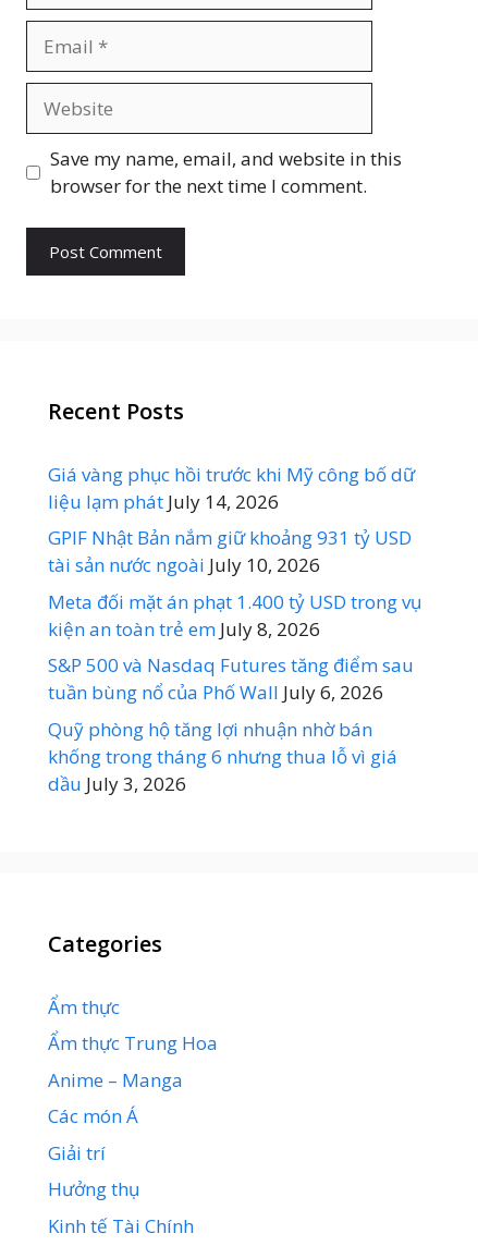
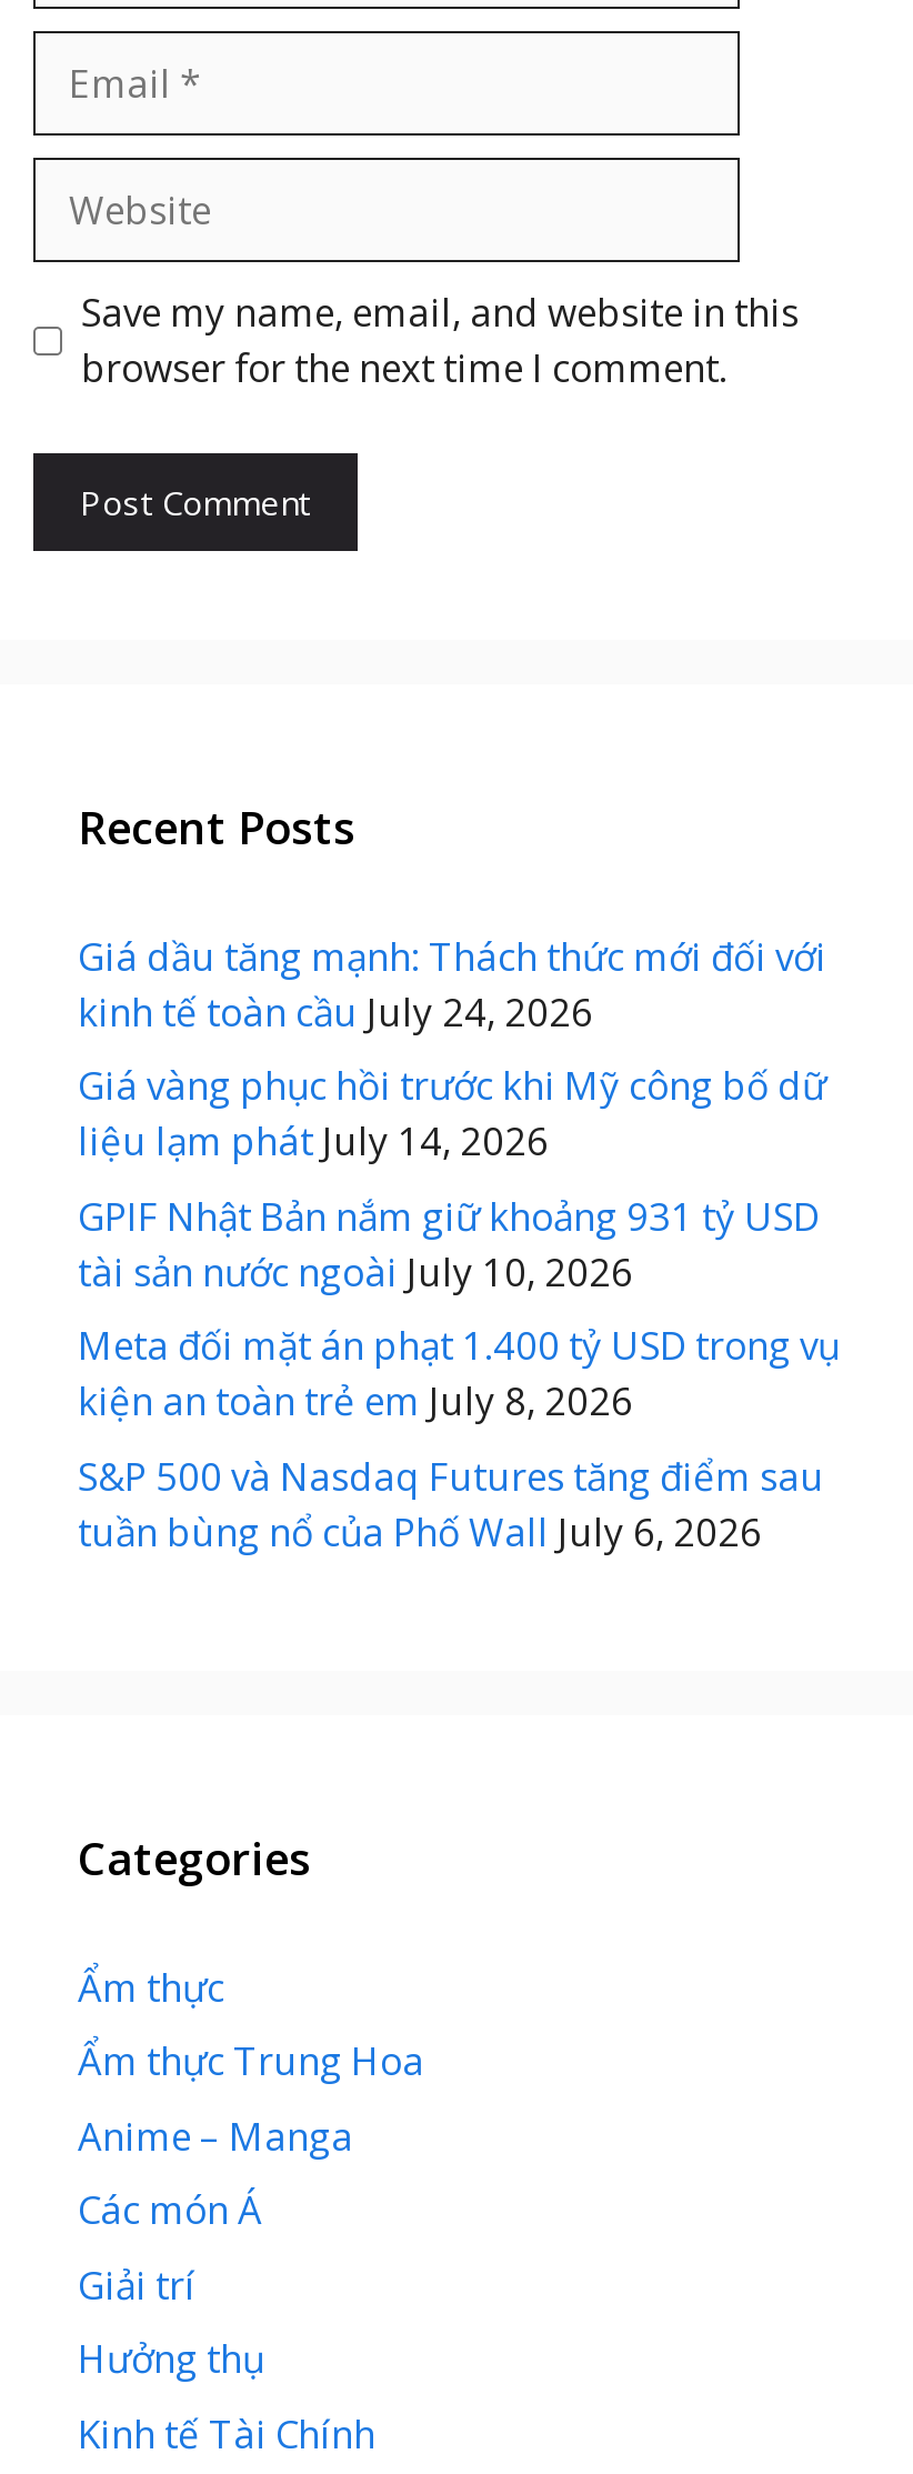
none -> [78,930,826,1037] Giá dầu tăng mạnh: Thách thức mới đối với | kinh tế toàn cầu July 24, 2026
moved [48,462,421,705] -> [78,1060,840,1557]: Giá vàng phục hồi trước khi Mỹ công bố dữ | liệu lạm phát July 14, 2026 | GPIF Nhật Bản nắm giữ khoảng 931 tỷ USD | tài sản nước ngoài July 10, 2026 | Meta đối mặt án phạt 1.400 tỷ USD trong vụ | kiện an toàn trẻ em July 8, 2026 | S&P 500 và Nasdaq Futures tăng điểm sau | tuần bùng nổ của Phố Wall July 6, 2026
[48,716,397,796] Quỹ phòng hộ tăng lợi nhuận nhờ bán | khống trong tháng 6 nhưng thua lỗ vì giá | dầu July 3, 2026 -> none

